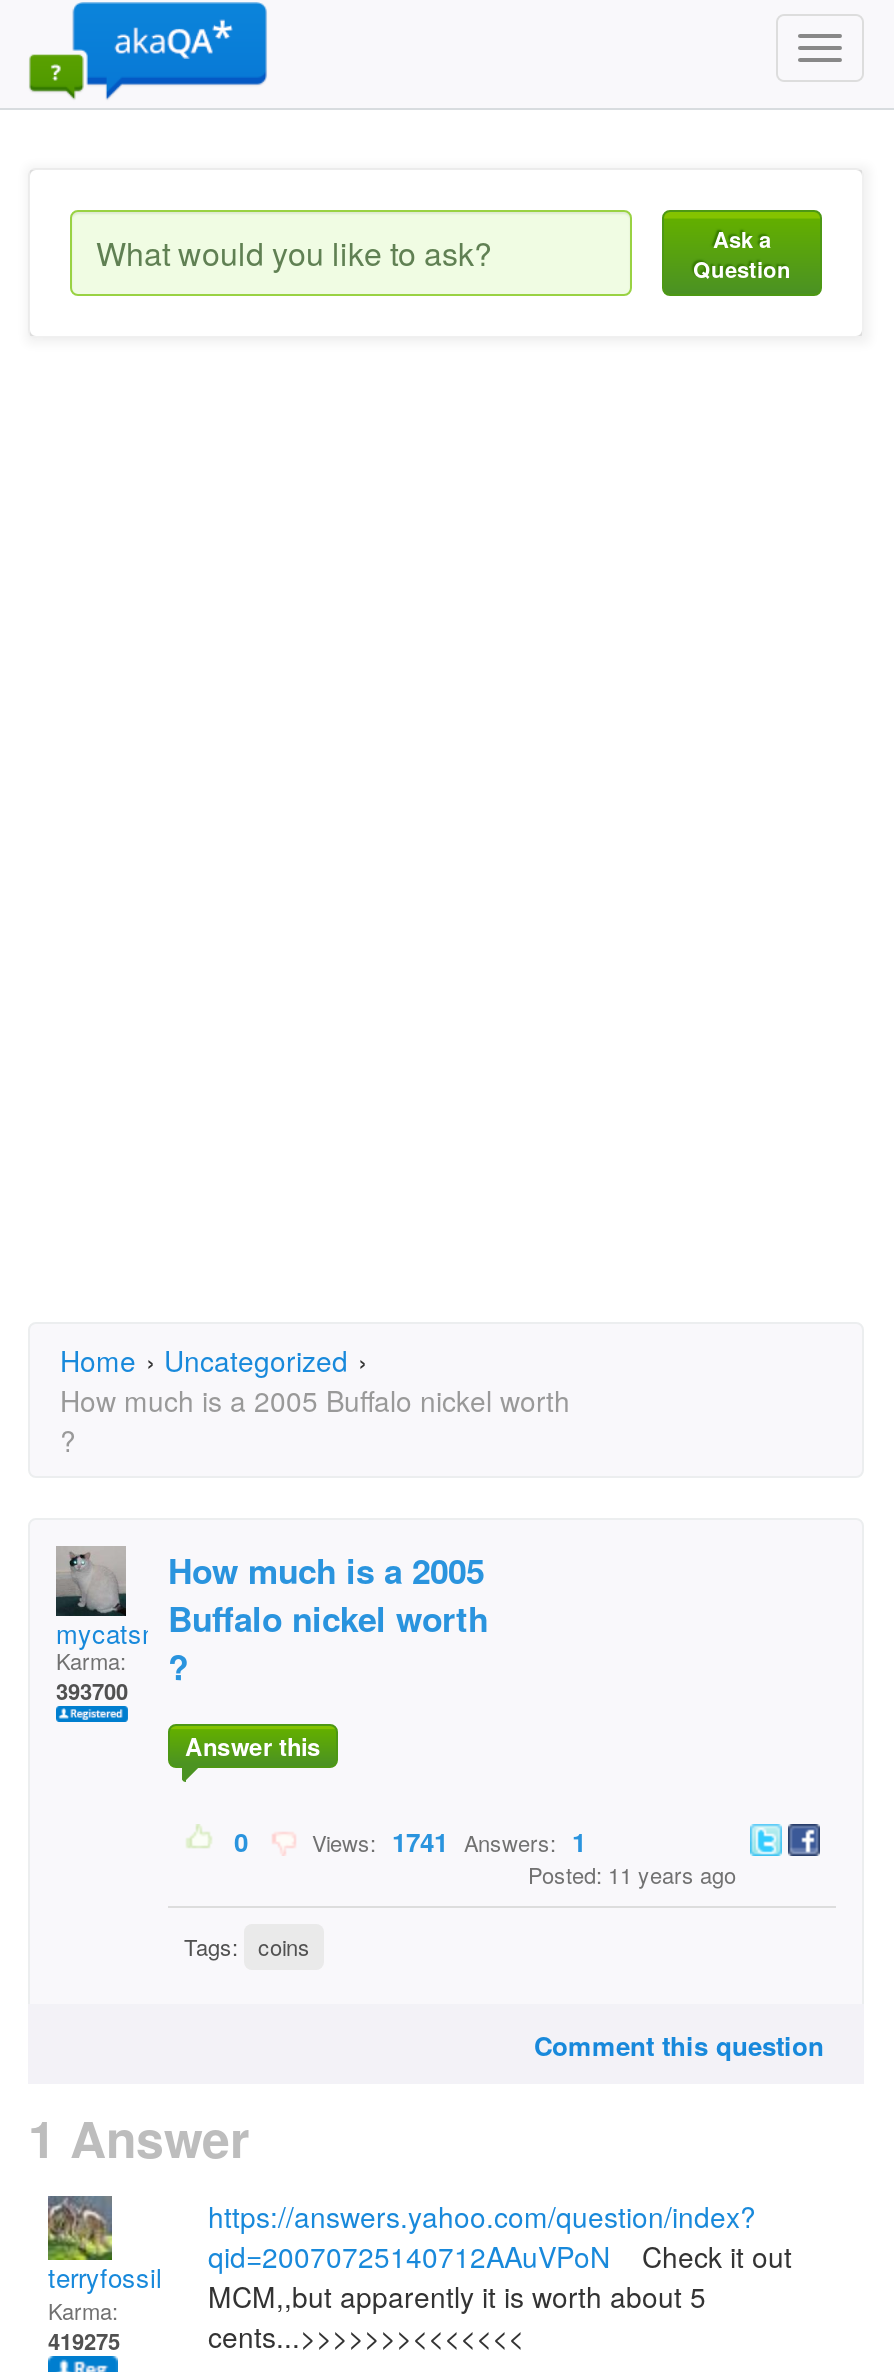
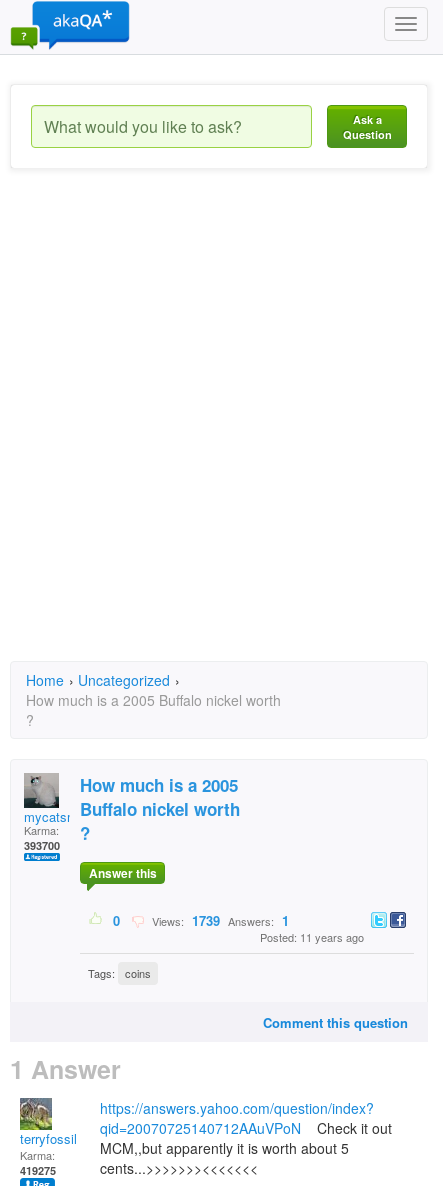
[300,1822,586,1860] Views: 1741 Answers: 1 -> [146,911,289,930] Views: 1739 Answers: 1

